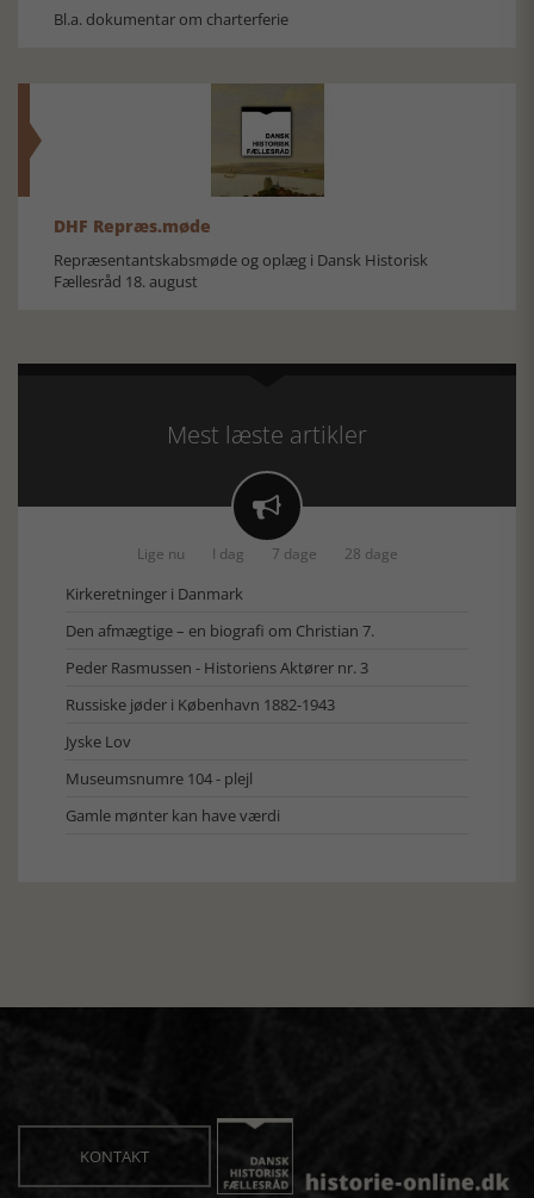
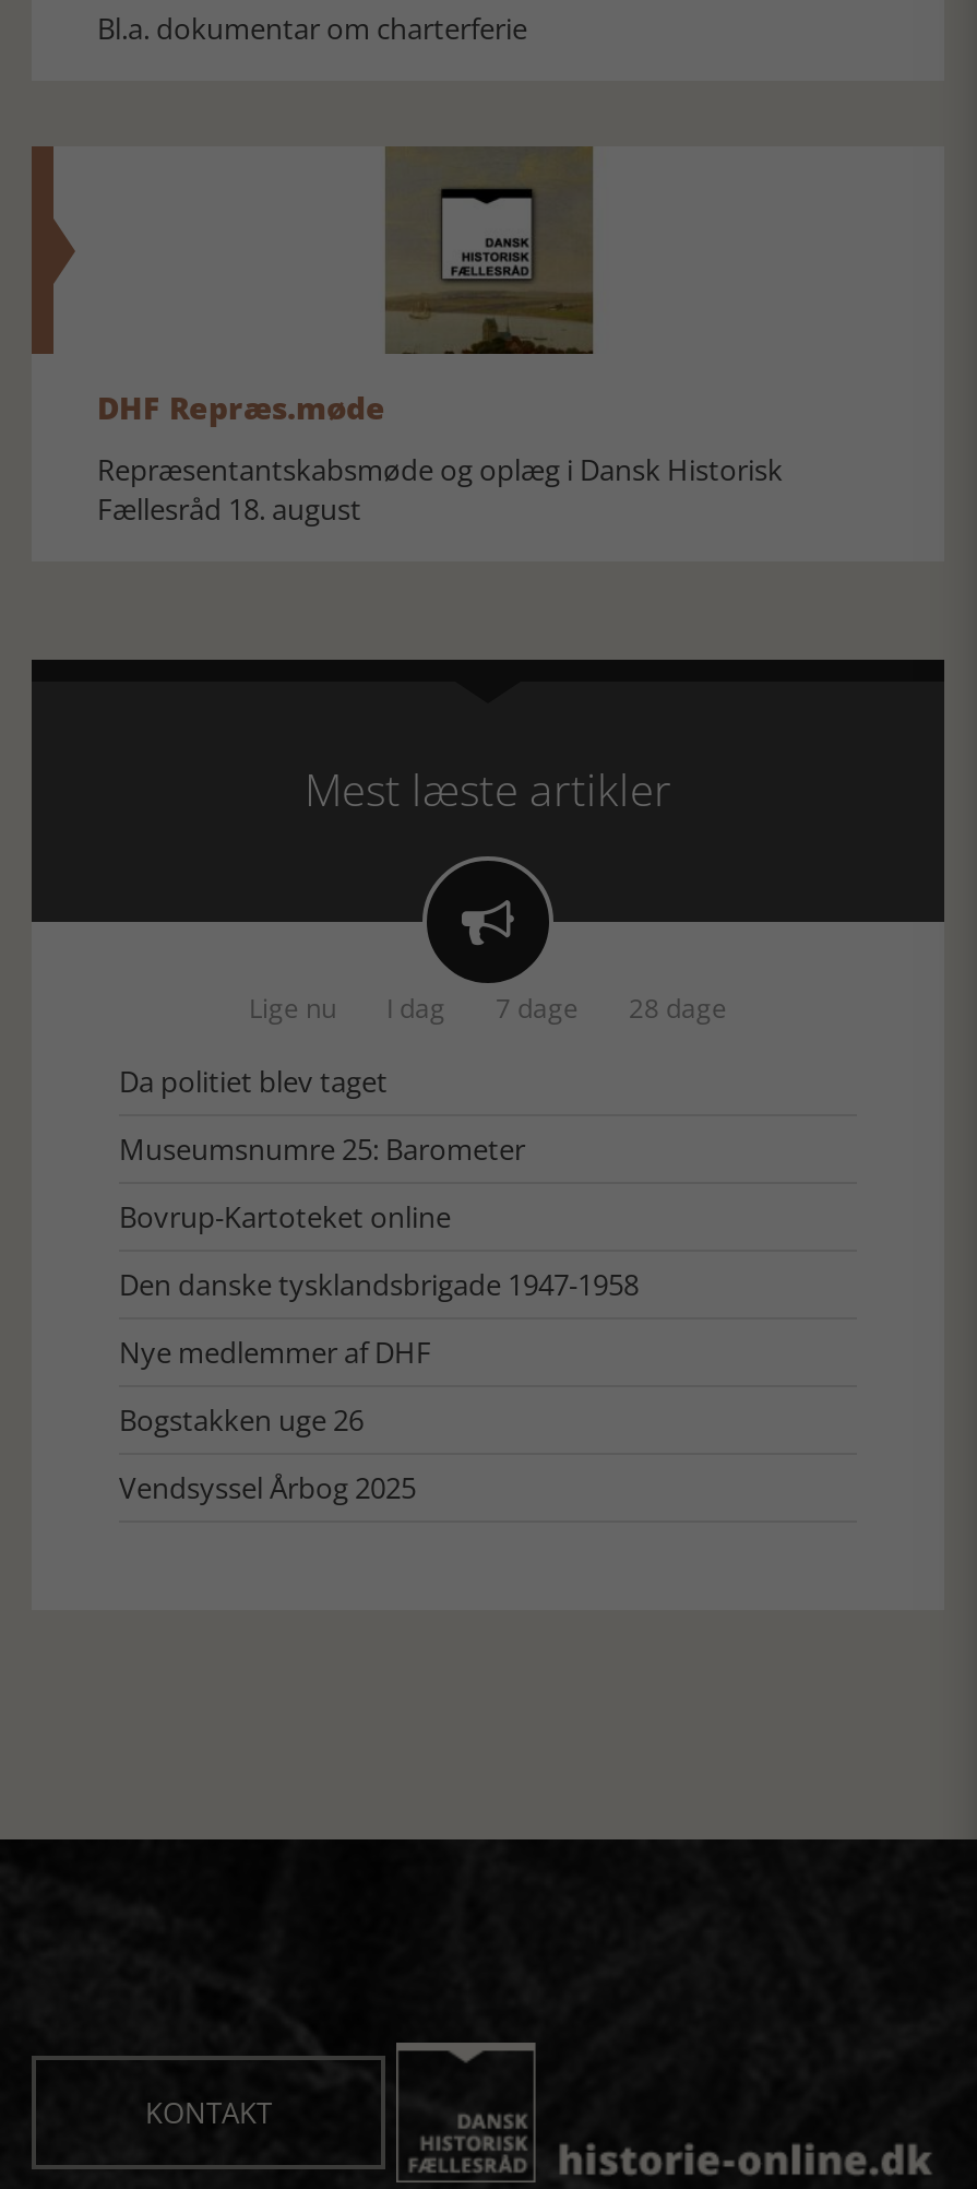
[66,583,243,605] Kirkeretninger i Danmark -> [119,1062,388,1101] Da politiet blev taget
[66,620,374,642] Den afmægtige – en biografi om Christian 7. -> [119,1130,525,1169] Museumsnumre 25: Barometer
[66,657,368,679] Peder Rasmussen - Historiens Aktører nr. 3 -> [119,1198,451,1237] Bovrup-Kartoteket online
[66,694,335,715] Russiske jøder i København 1882-1943 -> [119,1265,639,1305] Den danske tysklandsbrigade 1947-1958
[66,731,131,752] Jyske Lov -> [119,1333,431,1372] Nye medlemmer af DHF
[66,768,253,789] Museumsnumre 104 - plejl -> [119,1401,364,1440] Bogstakken uge 26
[66,805,280,826] Gamle mønter kan have værdi -> [119,1469,416,1508] Vendsyssel Årbog 2025

